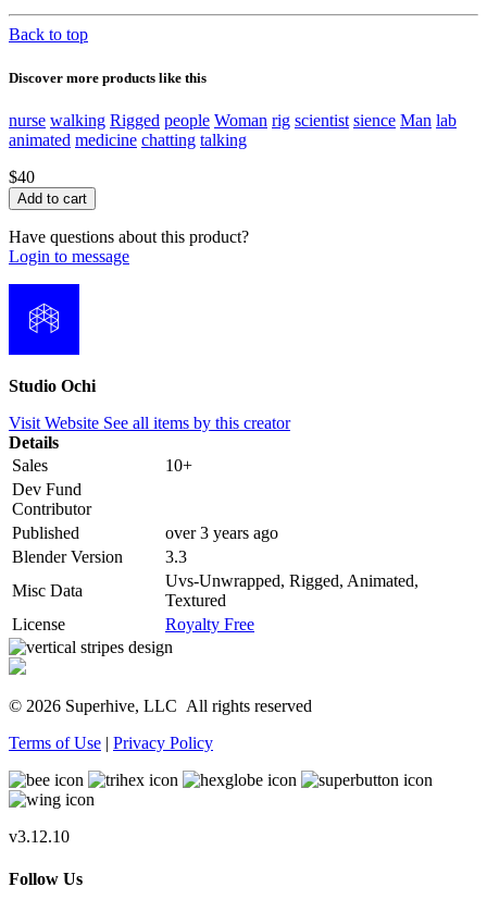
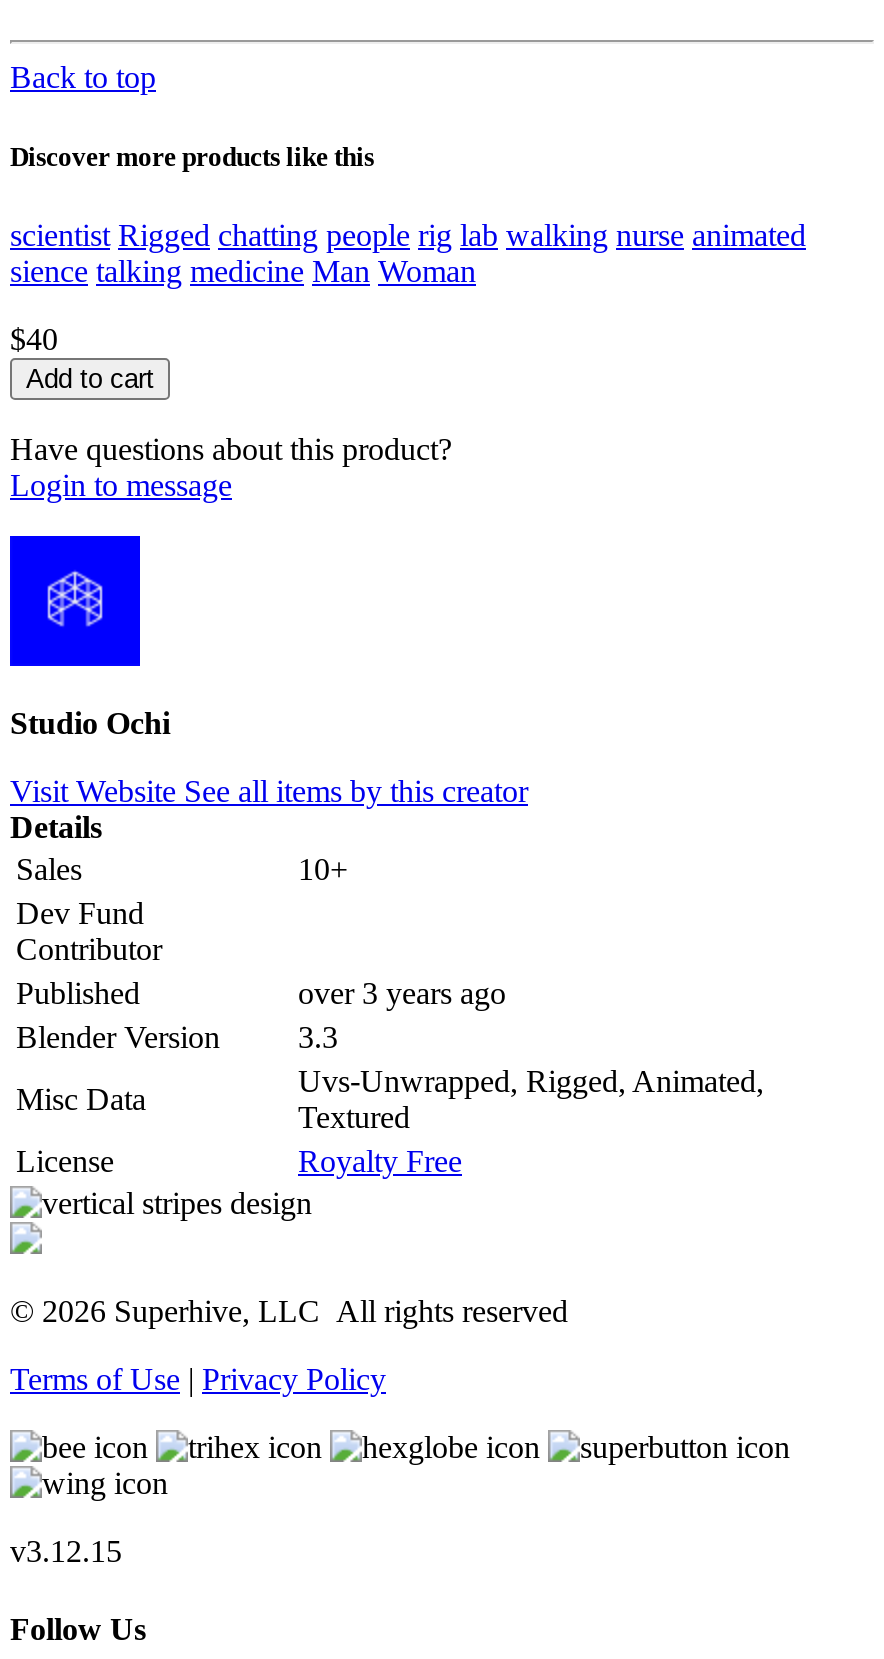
[9,111,457,149] nurse walking Rigged people Woman rig scientist sience Man lab | animated medicine chatting talking -> [10,218,806,288] scientist Rigged chatting people rig lab walking nurse animated | sience talking medicine Man Woman
[9,827,70,845] v3.12.10 -> [10,1534,122,1568] v3.12.15

